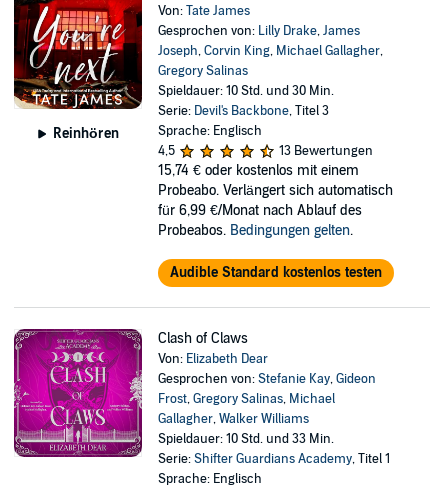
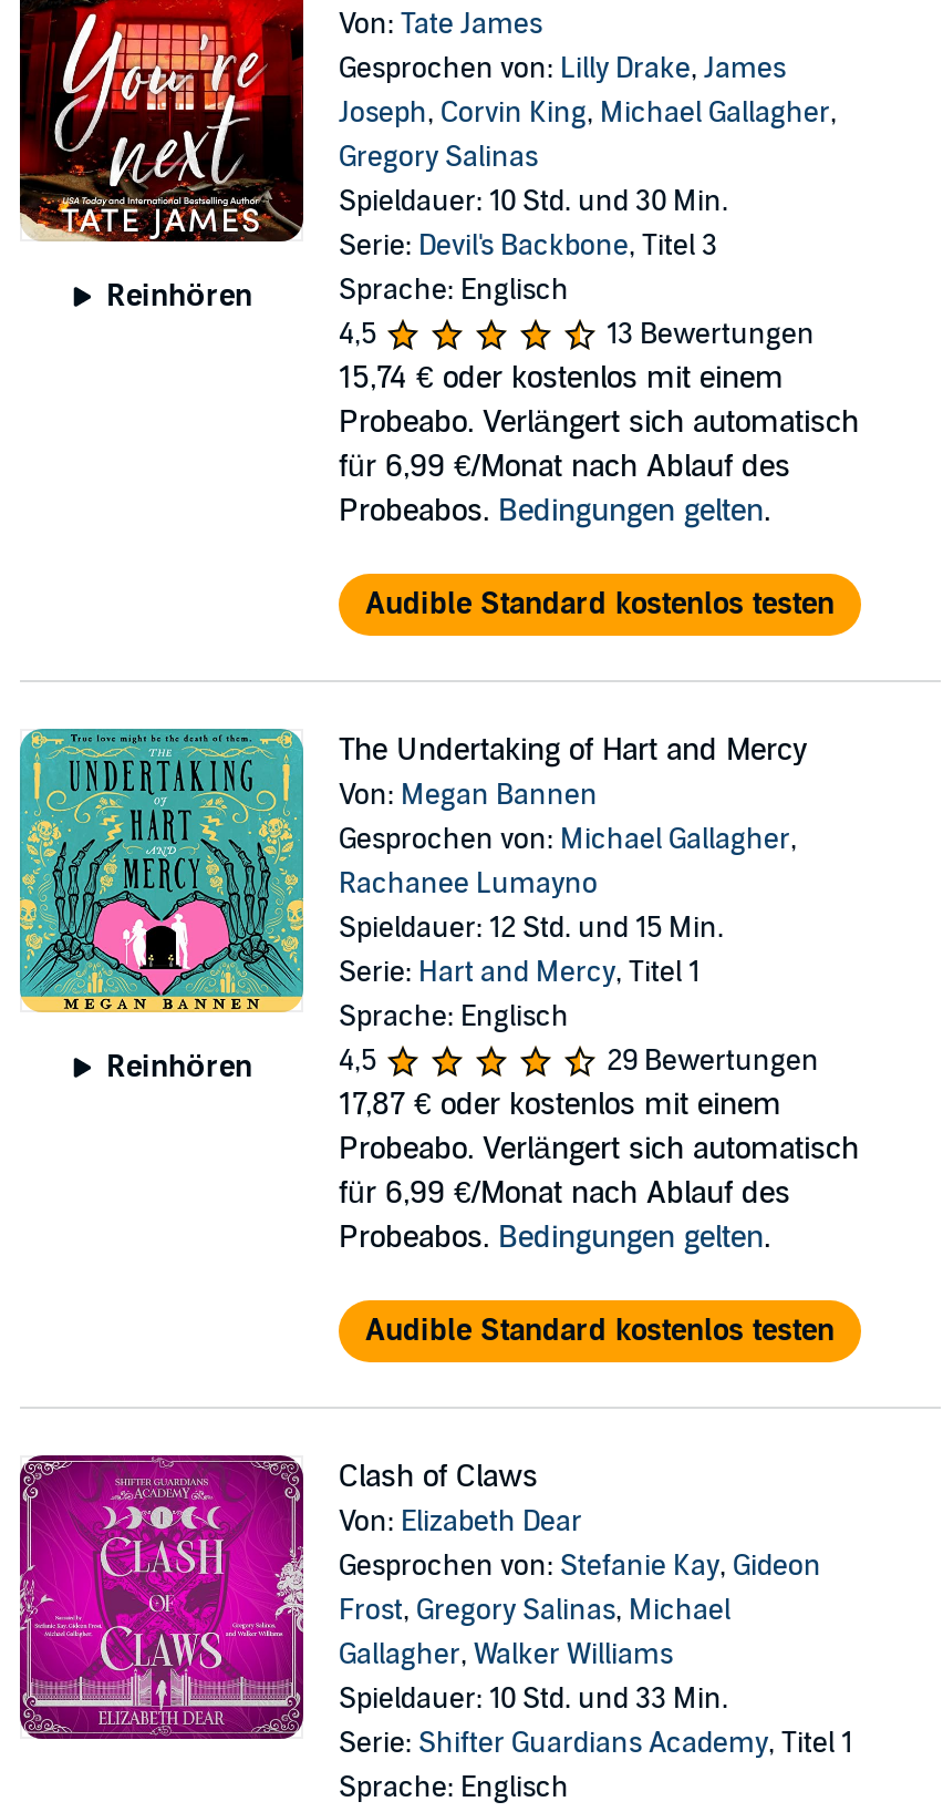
none -> [18,727,305,1085] [image] | Reinhören
none -> [339,731,859,1349] The Undertaking of Hart and Mercy | Von: Megan Bannen | Gesprochen von: Michael Gallagher, | Rachanee Lumayno | Spieldauer: 12 Std. und 15 Min. | Serie: Hart and Mercy, Titel 1 | Sprache: Englisch | 4,5 | 29 Bewertungen | 17,87 €oder kostenlos mit einem | Probeabo. Verlängert sich automatisch | für 6,99 €/Monat nach Ablauf des | Probeabos. Bedingungen gelten. | Audible Standard kostenlos testen

